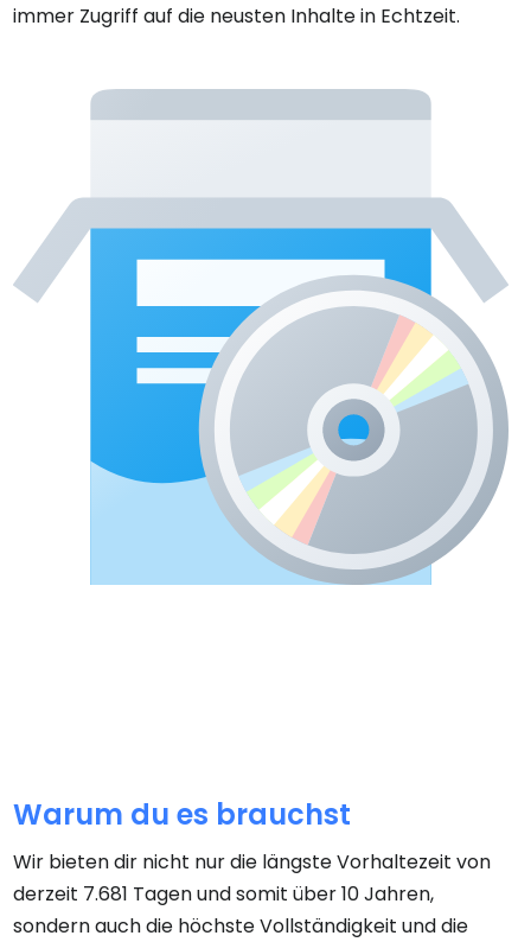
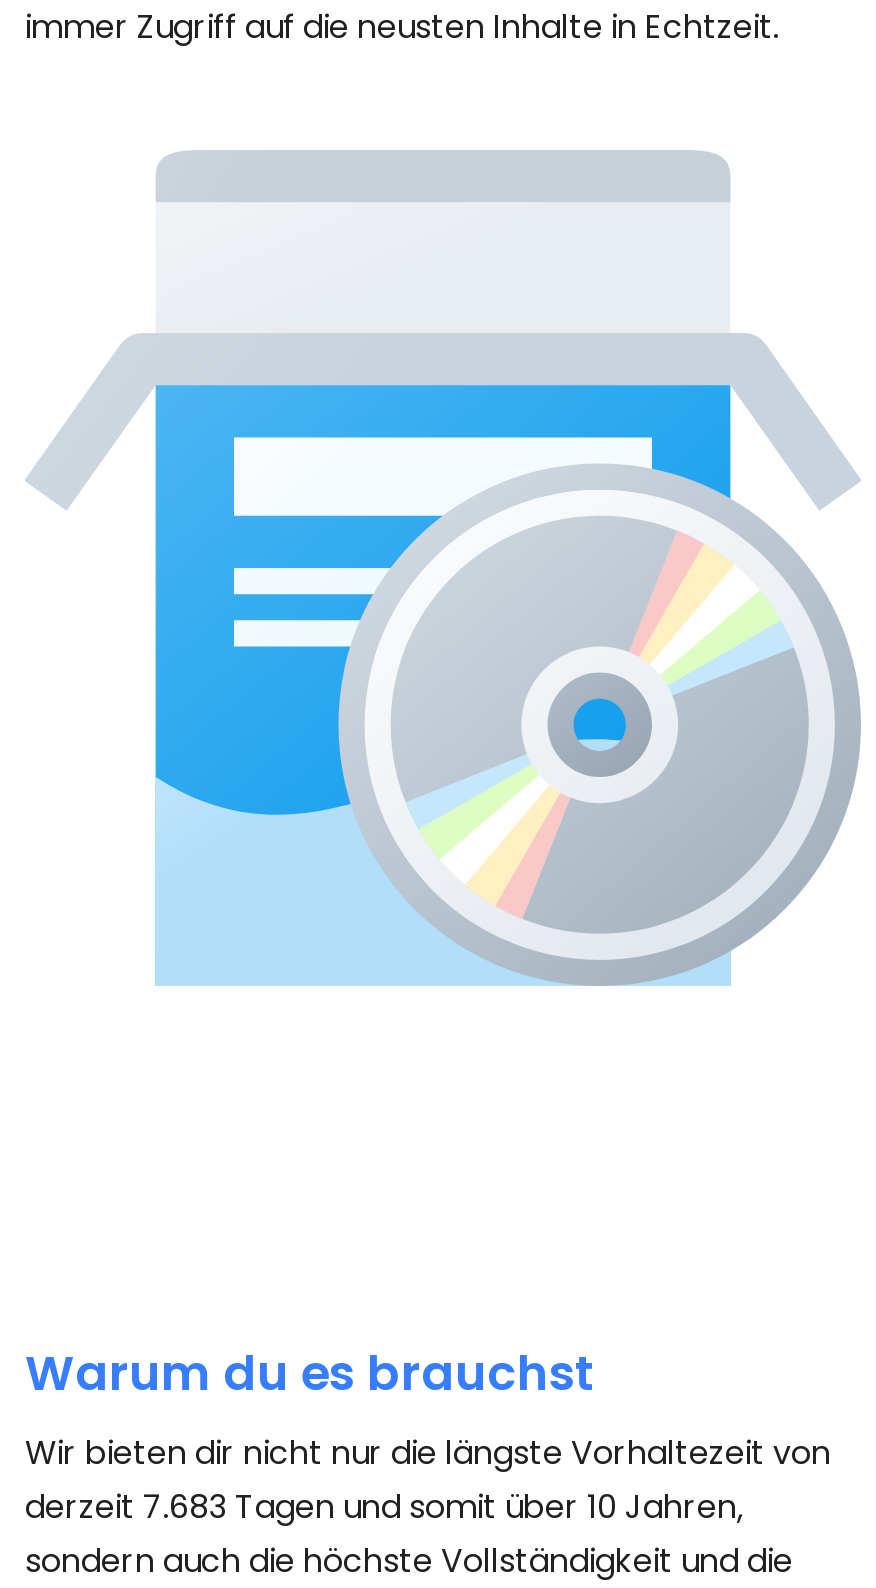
[13,880,434,908] derzeit 7.681 Tagen und somit über 10 Jahren, -> [25,1484,743,1530] derzeit 7.683 Tagen und somit über 10 Jahren,

